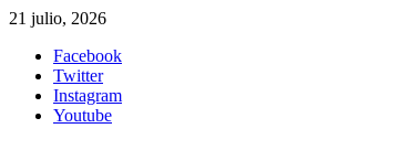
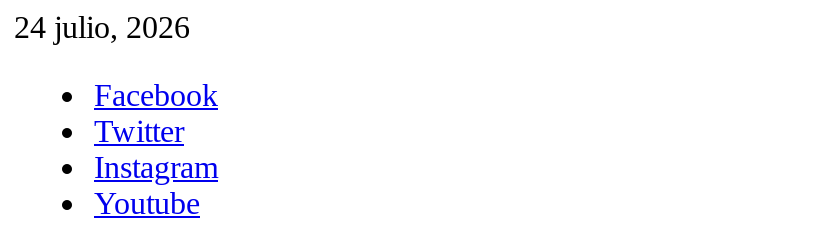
[9,9,106,28] 21 julio, 2026 -> [14,10,190,44] 24 julio, 2026

